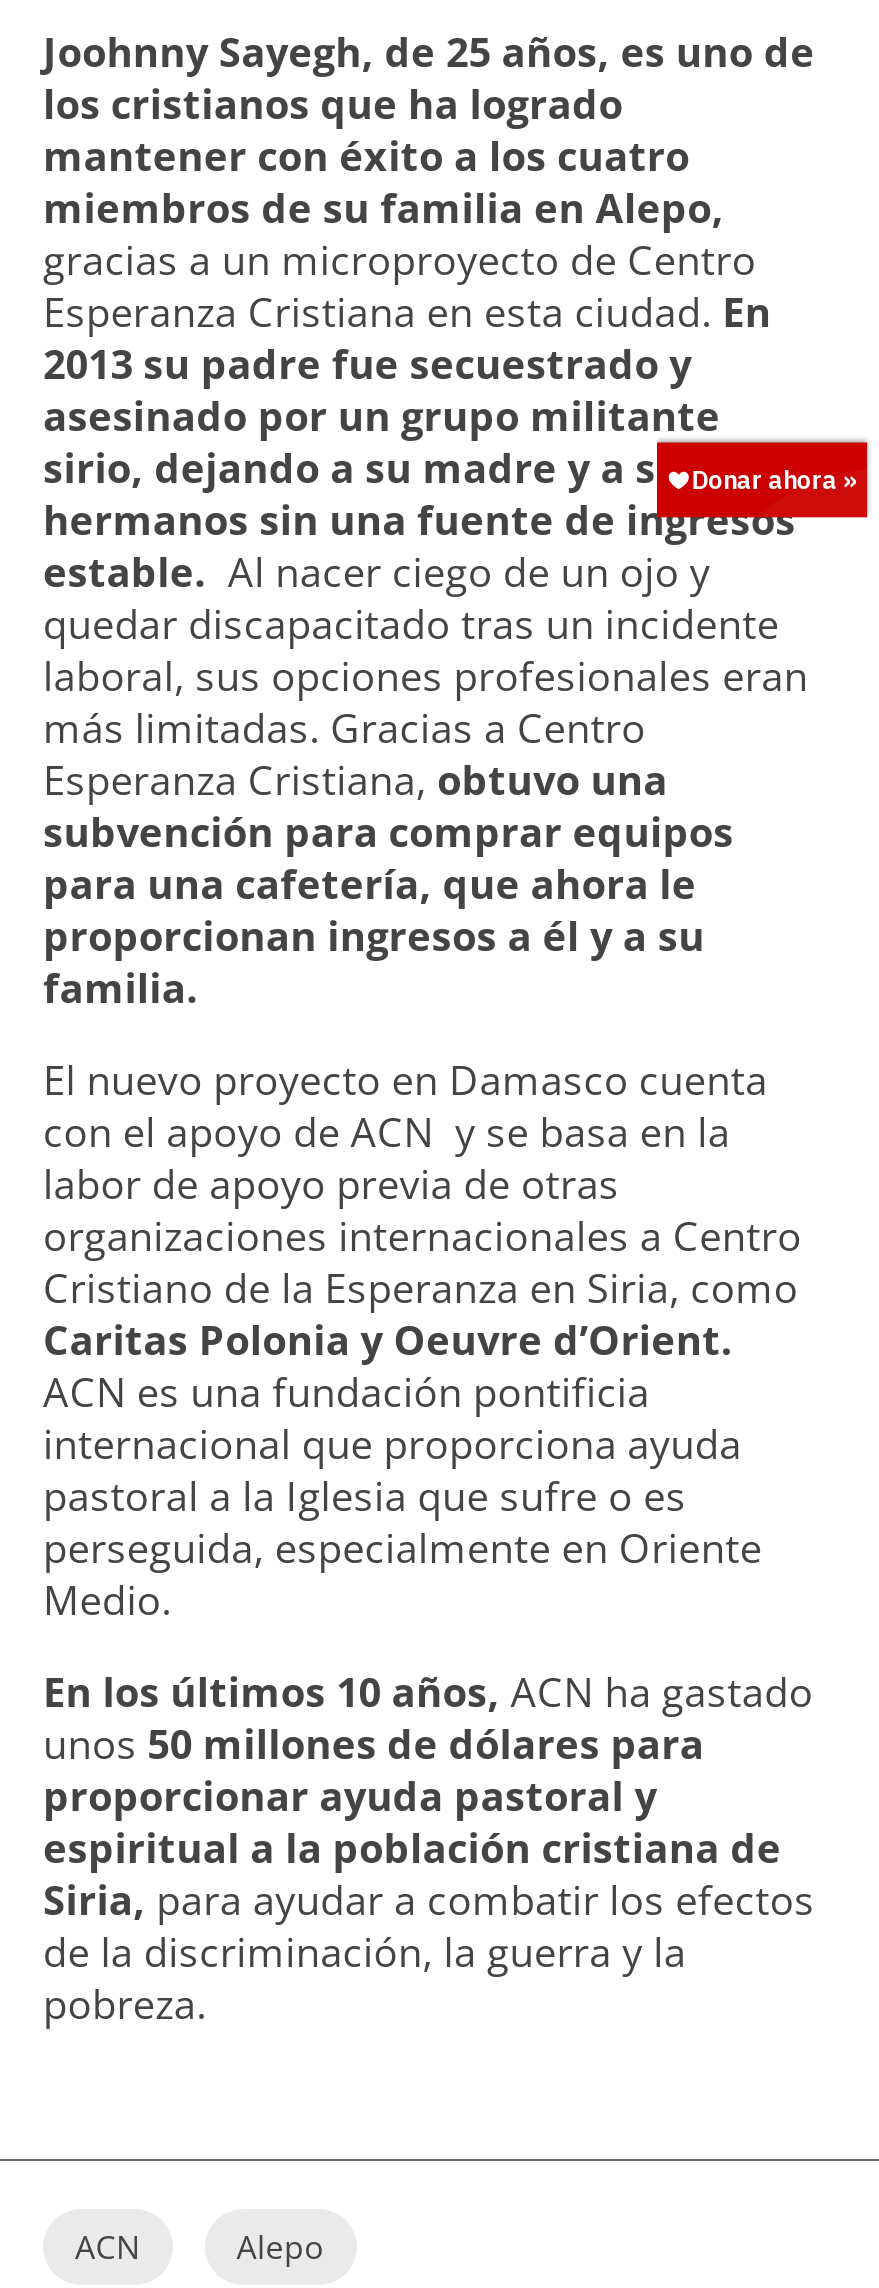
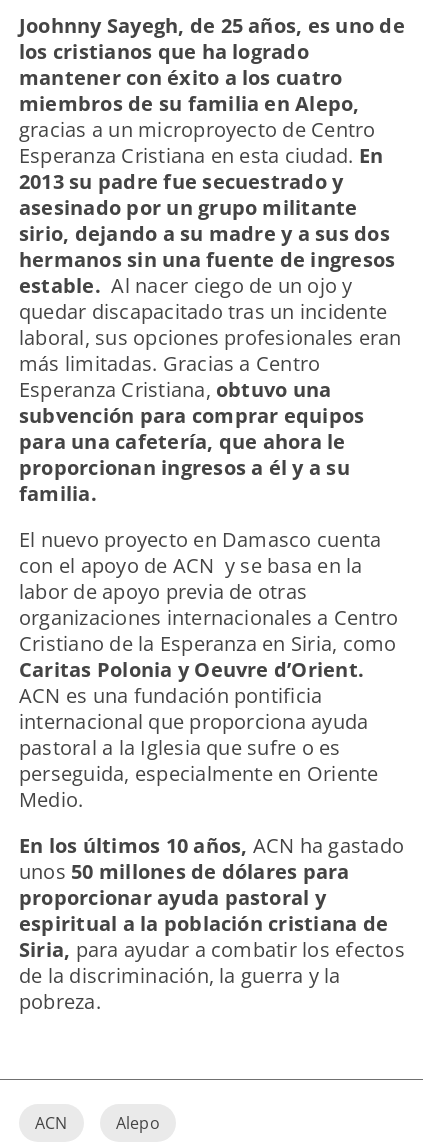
[791,437,871,521] [image] -> none

